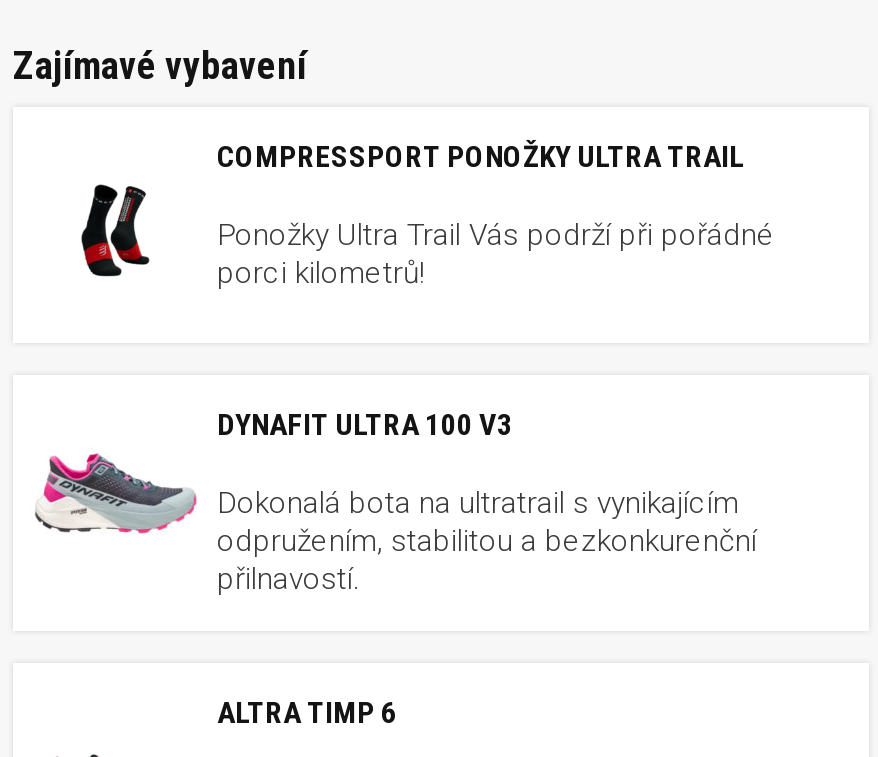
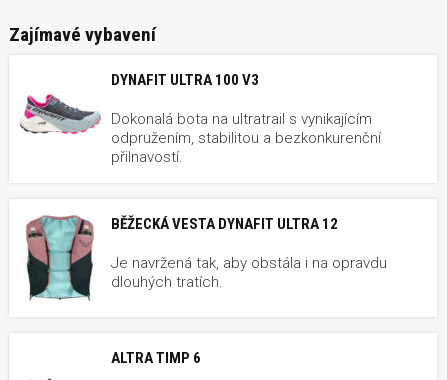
[79,139,775,291] [image] | COMPRESSPORT PONOŽKY ULTRA TRAIL | Ponožky Ultra Trail Vás podrží při pořádné | porci kilometrů! -> none
moved [35,407,757,597] -> [20,71,381,166]: [image] | DYNAFIT ULTRA 100 V3 | Dokonalá bota na ultratrail s vynikajícím | odpružením, stabilitou a bezkonkurenční | přilnavostí.
none -> [25,215,387,301] [image] | BĚŽECKÁ VESTA DYNAFIT ULTRA 12 | Je navržená tak, aby obstála i na opravdu | dlouhých tratích.

